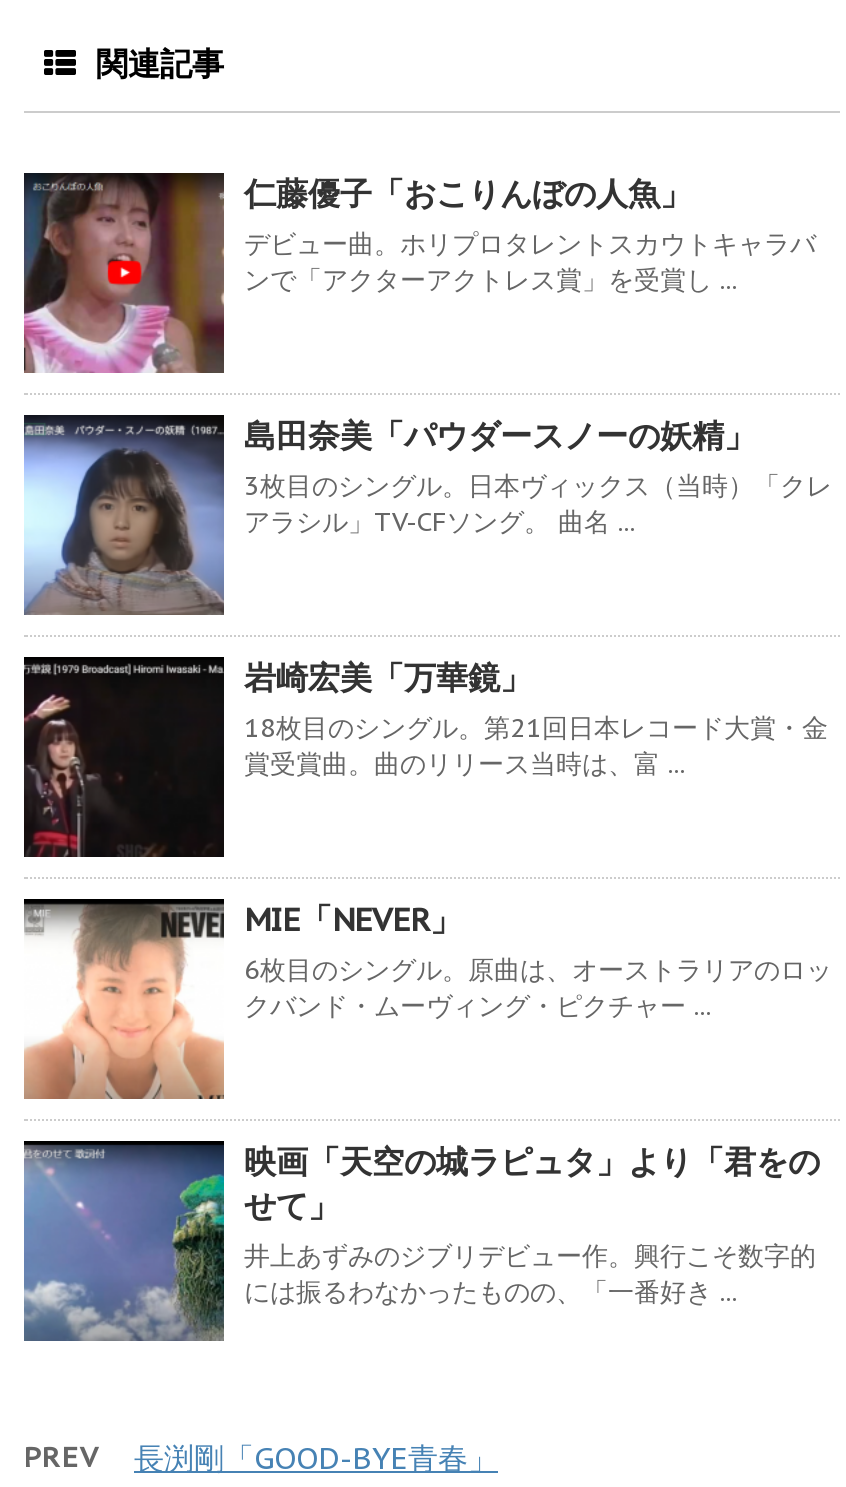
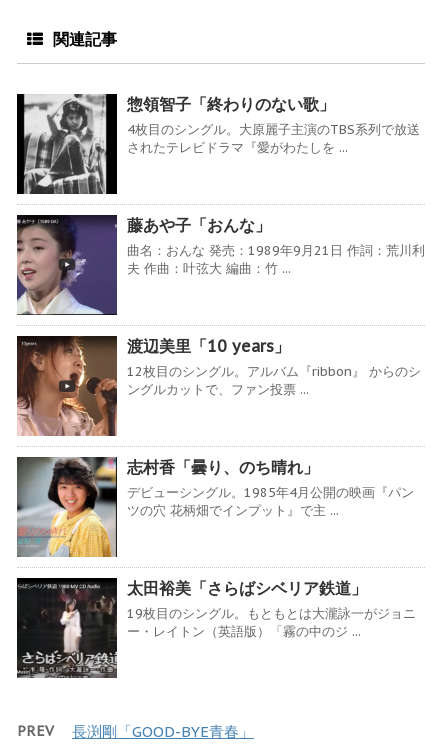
[22,171,816,375] [image] | 仁藤優子「おこりんぼの人魚」 | デビュー曲。ホリプロタレントスカウトキャラバ | ンで「アクターアクトレス賞」を受賞し ... -> [16,94,420,195] [image] | 惣領智子「終わりのない歌」 | 4枚目のシングル。大原麗子主演のTBS系列で放送 | されたテレビドラマ『愛がわたしを ...
[24,415,832,615] [image] | 島田奈美「パウダースノーの妖精」 | 3枚目のシングル。日本ヴィックス（当時）「クレ | アラシル」TV-CFソング。 曲名 ... -> [16,215,425,315] [image] | 藤あや子「おんな」 | 曲名：おんな 発売：1989年9月21日 作詞：荒川利 | 夫 作曲：叶弦大 編曲：竹 ...
[22,657,828,859] [image] | 岩崎宏美「万華鏡」 | 18枚目のシングル。第21回日本レコード大賞・金 | 賞受賞曲。曲のリリース当時は、富 ... -> [16,336,421,437] [image] | 渡辺美里「10 years」 | 12枚目のシングル。アルバム『ribbon』 からのシ | ングルカットで、ファン投票 ...
[24,897,832,1101] [image] | MIE「NEVER」 | 6枚目のシングル。原曲は、オーストラリアのロッ | クバンド・ムーヴィング・ピクチャー ... -> [16,456,414,557] [image] | 志村香「曇り、のち晴れ」 | デビューシングル。1985年4月公開の映画『パン | ツの穴 花柄畑でインプット』で主 ...
[22,1141,820,1341] [image] | 映画「天空の城ラピュタ」より「君をの | せて」 | 井上あずみのジブリデビュー作。興行こそ数字的 | には振るわなかったものの、「一番好き ... -> [16,578,416,678] [image] | 太田裕美「さらばシベリア鉄道」 | 19枚目のシングル。もともとは大瀧詠一がジョニ | ー・レイトン（英語版）「霧の中のジ ...

